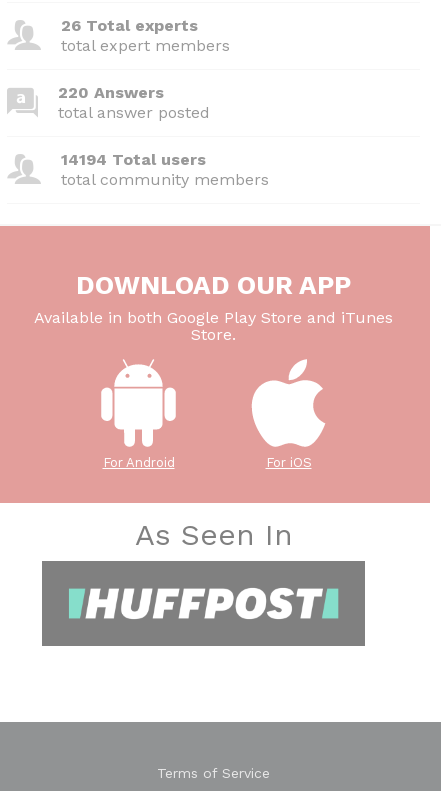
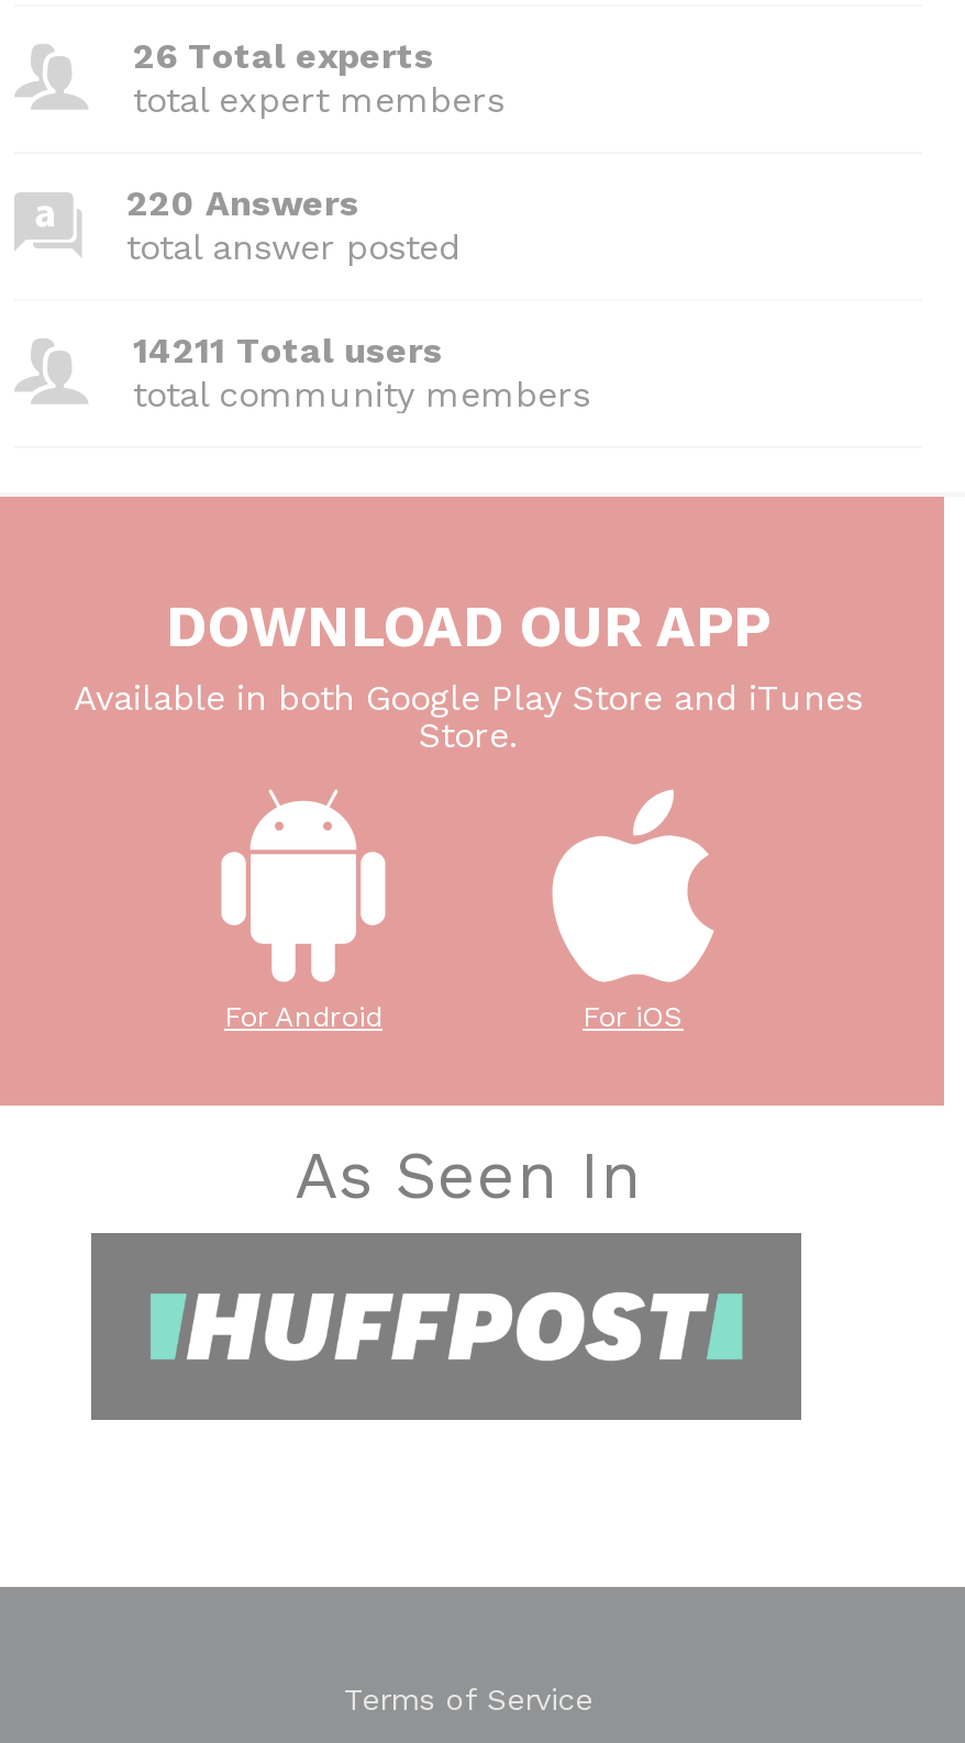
[61,150,206,169] 14194 Total users -> [133,330,443,371] 14211 Total users

